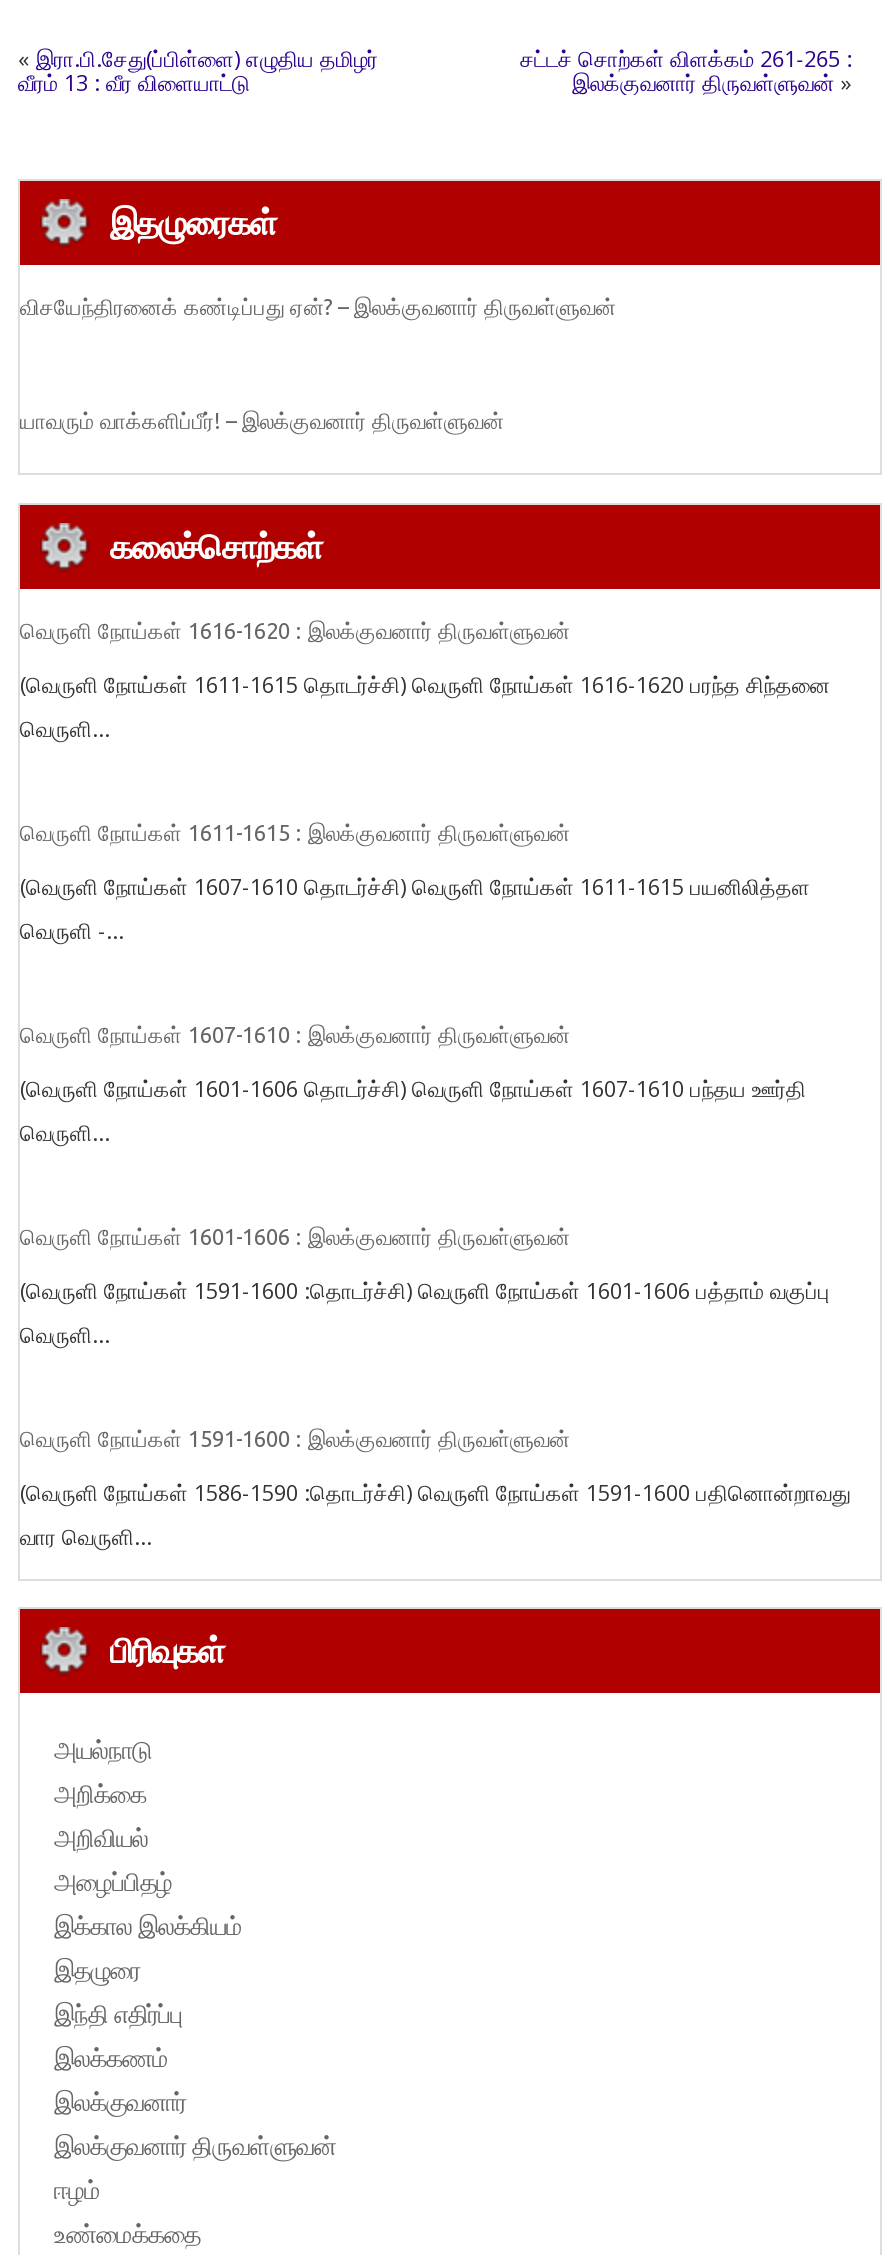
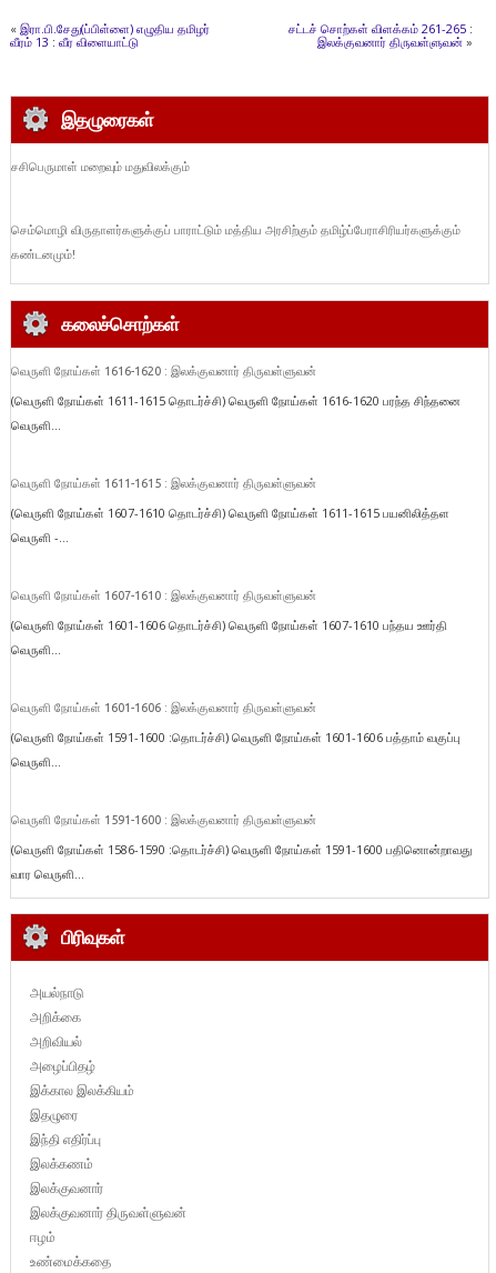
[20,295,616,319] விசயேந்திரனைக் கண்டிப்பது ஏன்? – இலக்குவனார் திருவள்ளுவன் -> [11,160,190,173] சசிபெருமாள் மறைவும் மதுவிலக்கும்
[20,409,504,433] யாவரும் வாக்களிப்பீர்! – இலக்குவனார் திருவள்ளுவன் -> [11,223,460,261] செம்மொழி விருதாளர்களுக்குப் பாராட்டும் மத்திய அரசிற்கும் தமிழ்ப்பேராசிரியர்களுக்கும் | கண்டனமும்!

